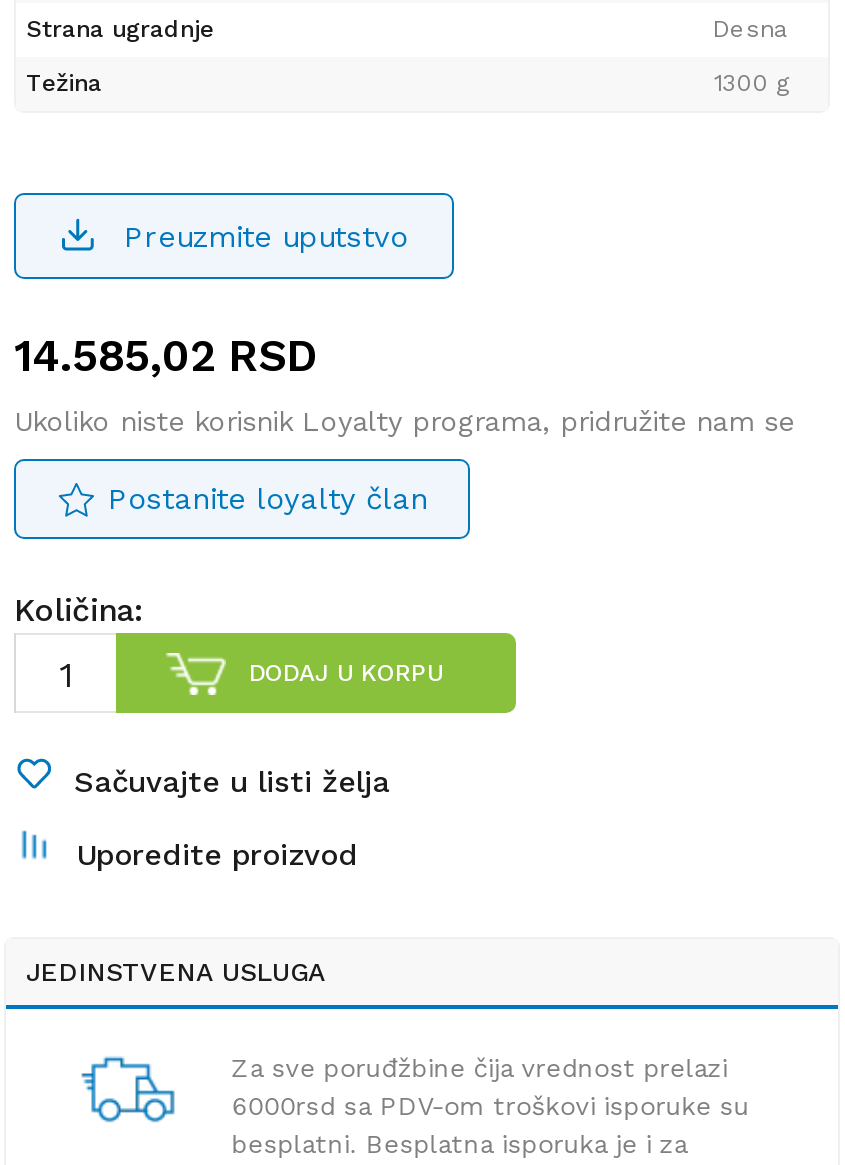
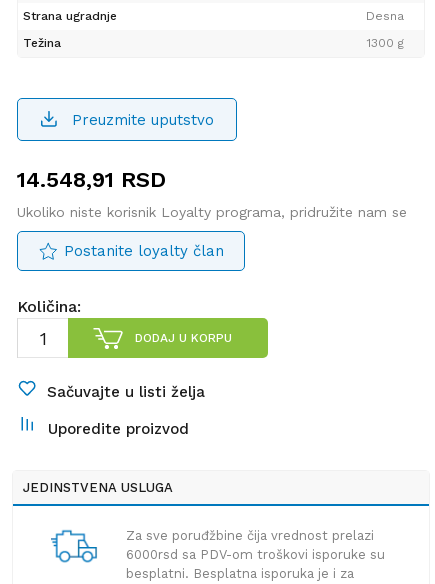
[14,331,318,381] 14.585,02 RSD -> [17,167,166,192] 14.548,91 RSD

